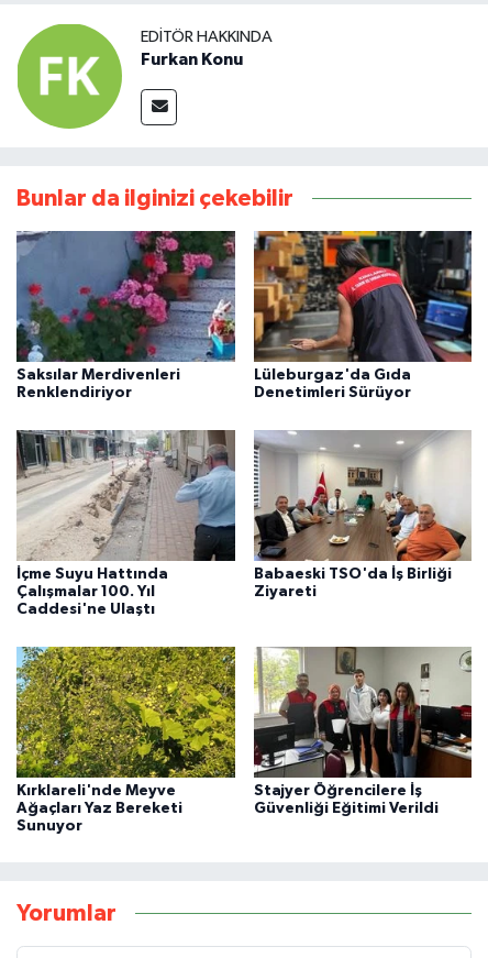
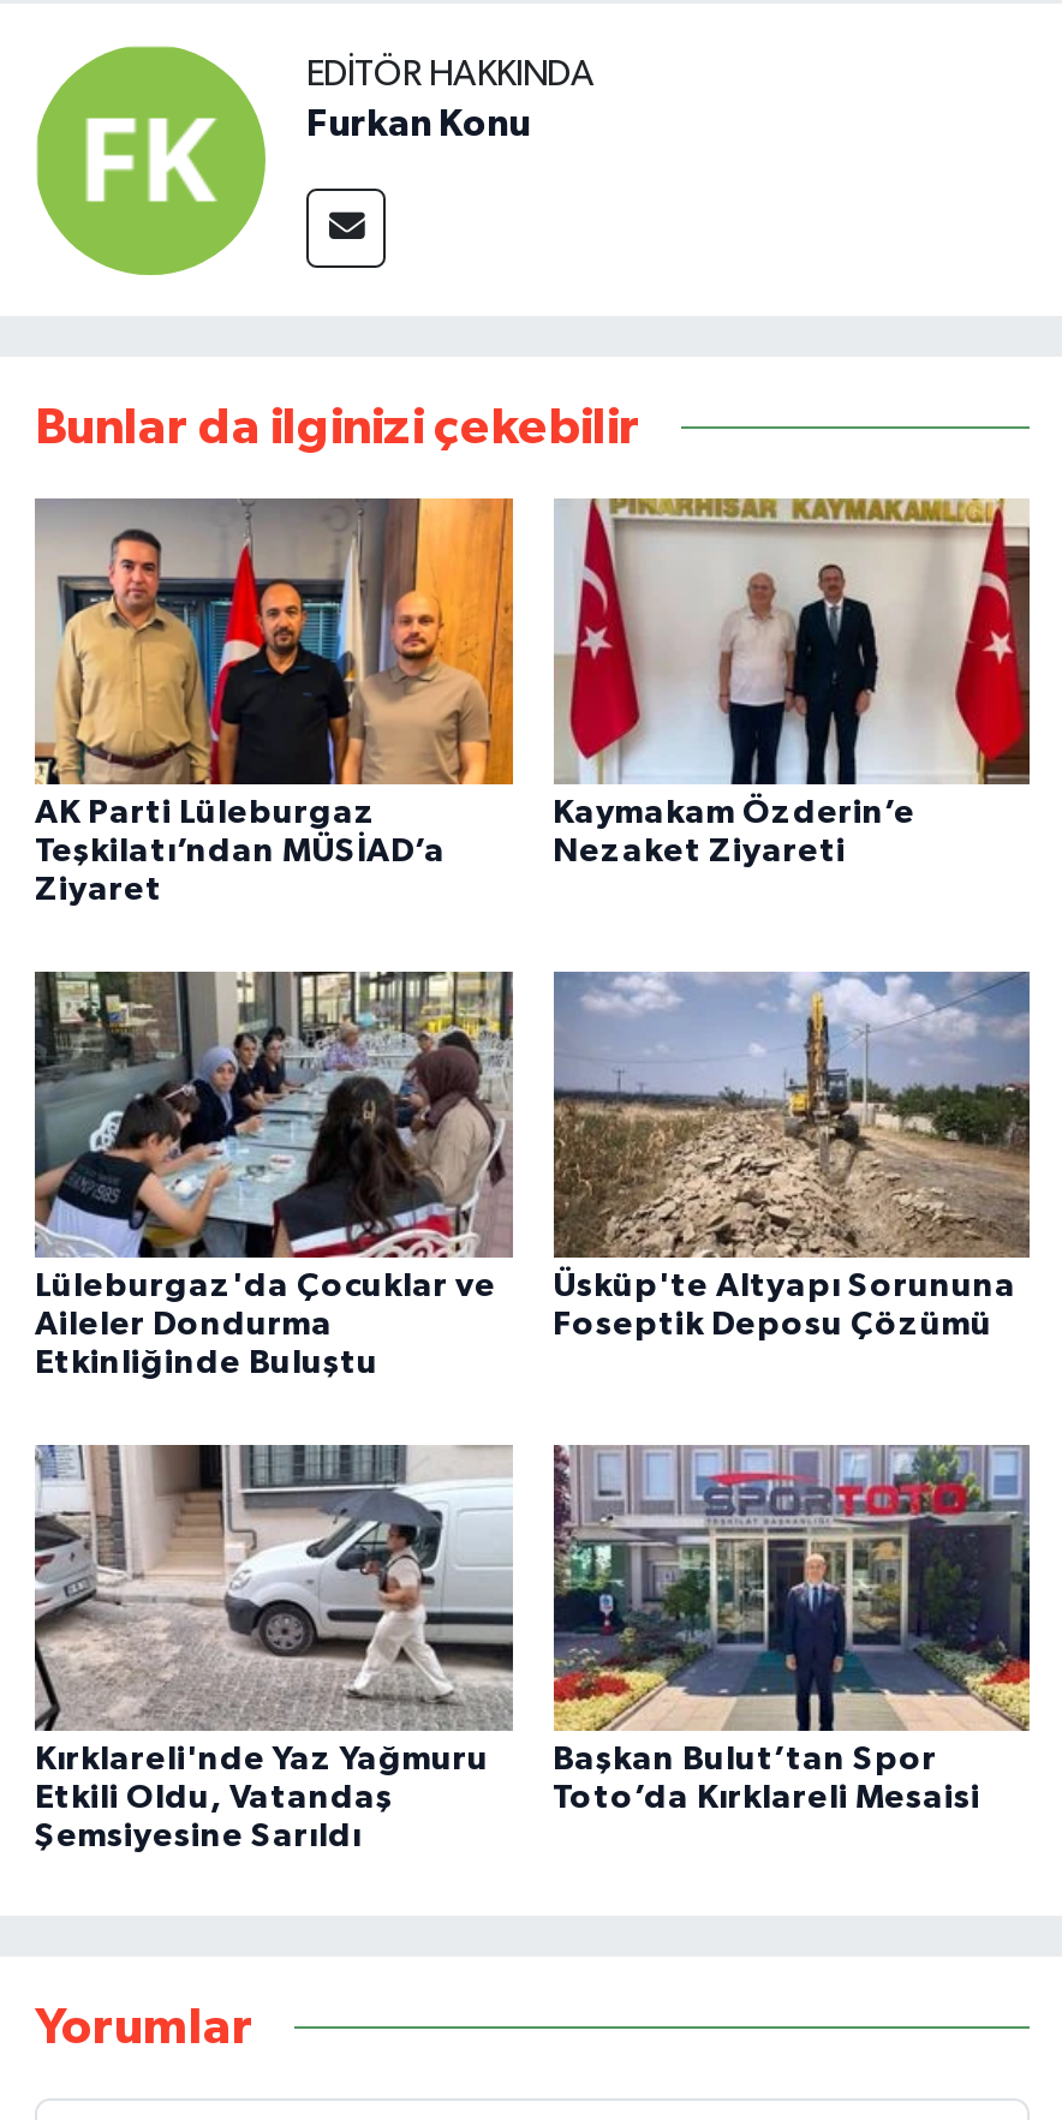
[15,230,236,401] [image] | Saksılar Merdivenleri | Renklendiriyor -> [32,496,515,907] [image] | AK Parti Lüleburgaz | Teşkilatı’ndan MÜSİAD’a | Ziyaret
[253,230,473,401] [image] | Lüleburgaz'da Gıda | Denetimleri Sürüyor -> [553,496,1030,869] [image] | Kaymakam Özderin’e | Nezaket Ziyareti
[16,429,235,617] [image] | İçme Suyu Hattında | Çalışmalar 100. Yıl | Caddesi'ne Ulaştı -> [32,969,513,1380] [image] | Lüleburgaz'da Çocuklar ve | Aileler Dondurma | Etkinliğinde Buluştu
[253,430,472,599] [image] | Babaeski TSO'da İş Birliği | Ziyareti -> [553,972,1032,1342] [image] | Üsküp'te Altyapı Sorununa | Foseptik Deposu Çözümü
[16,646,236,833] [image] | Kırklareli'nde Meyve | Ağaçları Yaz Bereketi | Sunuyor -> [35,1443,515,1853] [image] | Kırklareli'nde Yaz Yağmuru | Etkili Oldu, Vatandaş | Şemsiyesine Sarıldı
[253,647,473,816] [image] | Stajyer Öğrencilere İş | Güvenliği Eğitimi Verildi -> [551,1445,1032,1814] [image] | Başkan Bulut’tan Spor | Toto’da Kırklareli Mesaisi

